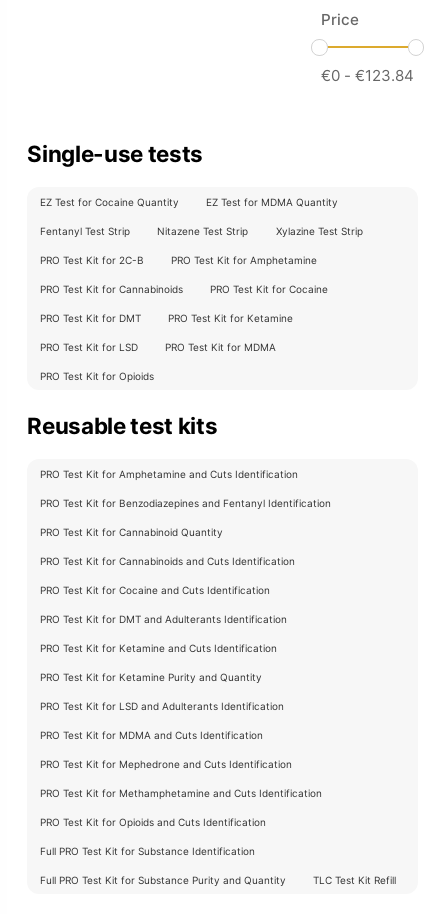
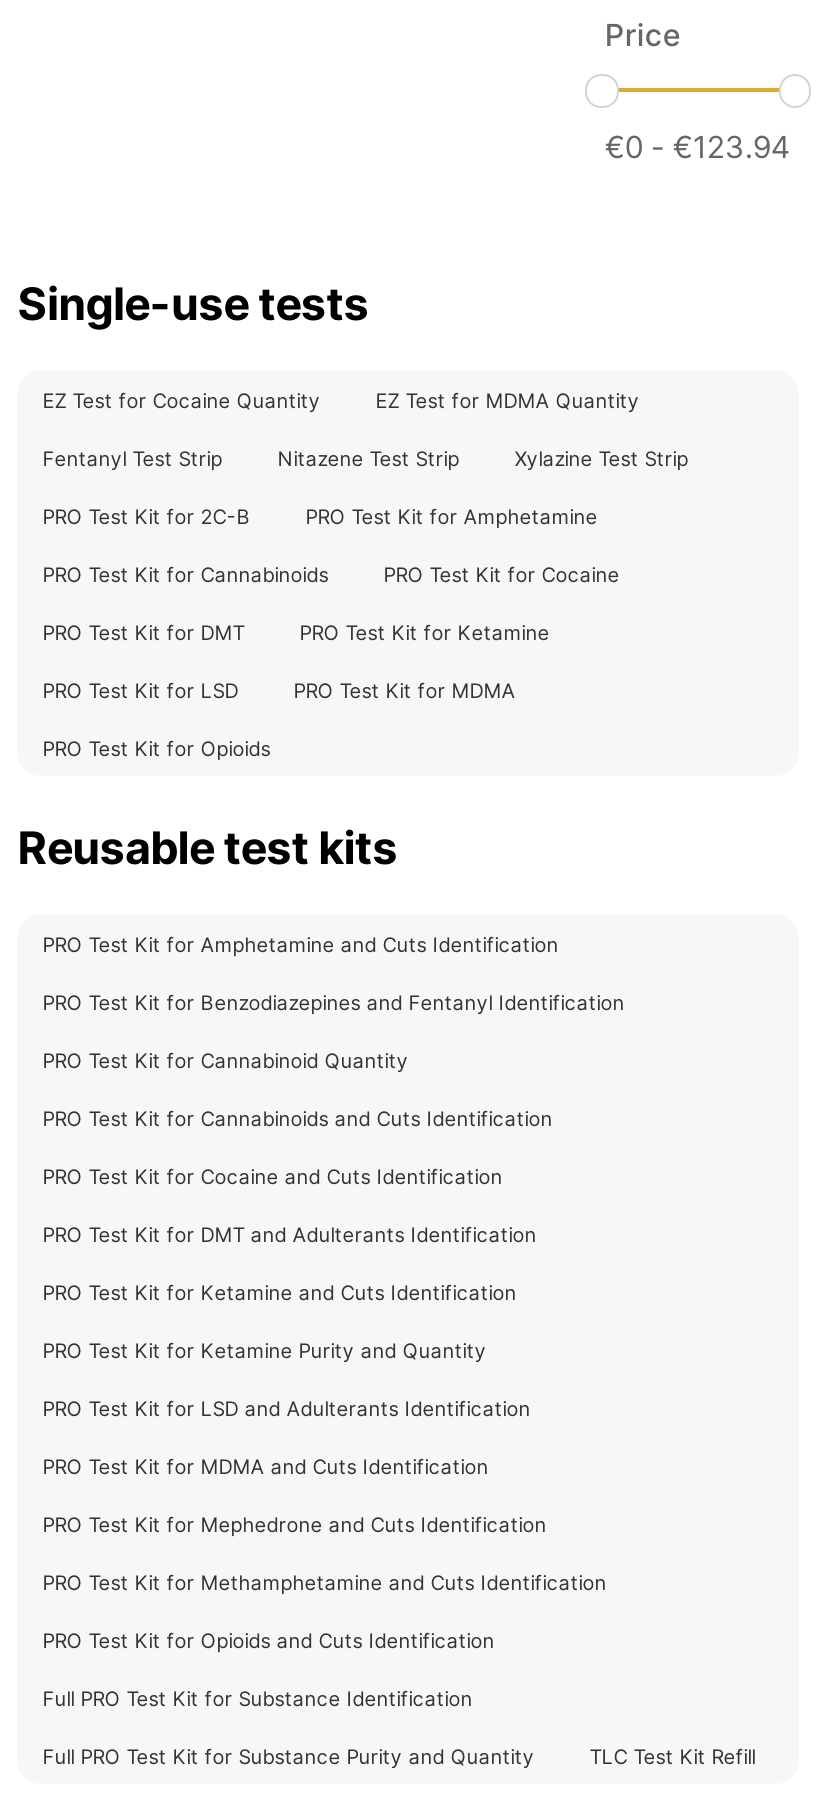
[321,66,414,85] €0 - €123.84 -> [605,128,791,166] €0 - €123.94

